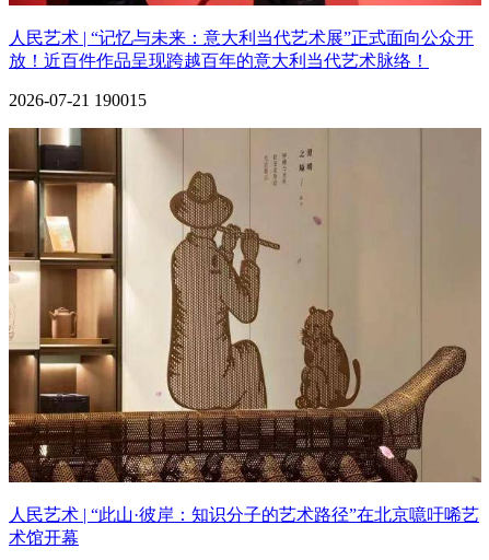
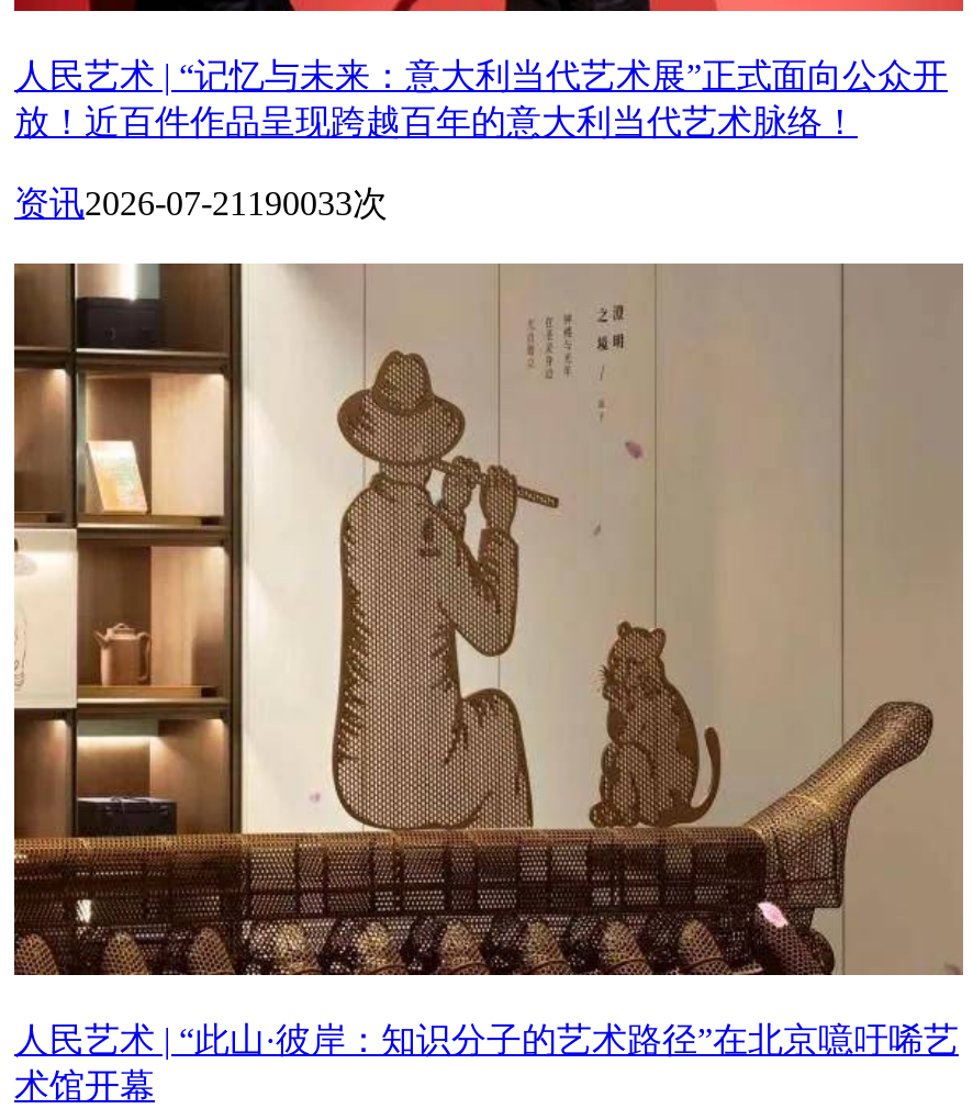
[9,91,147,110] 2026-07-21 190015 -> [14,185,388,223] 资讯2026-07-21 190033次

